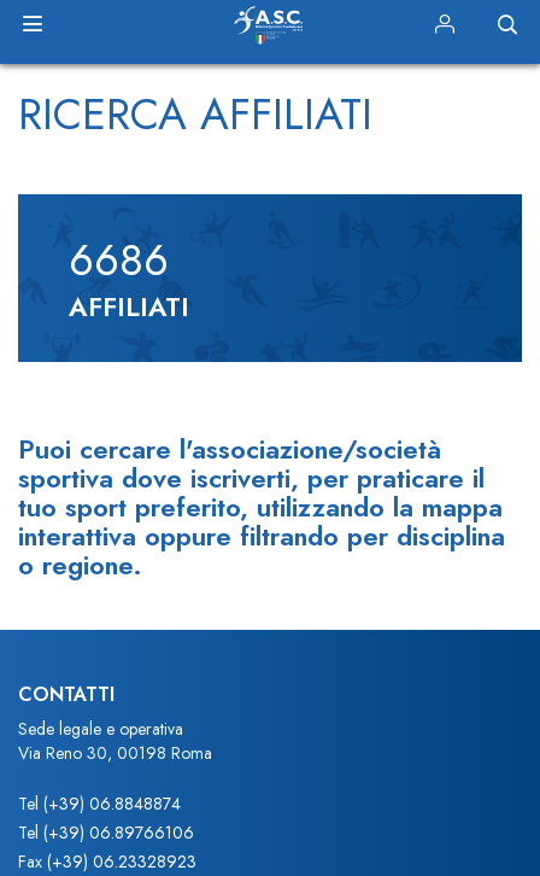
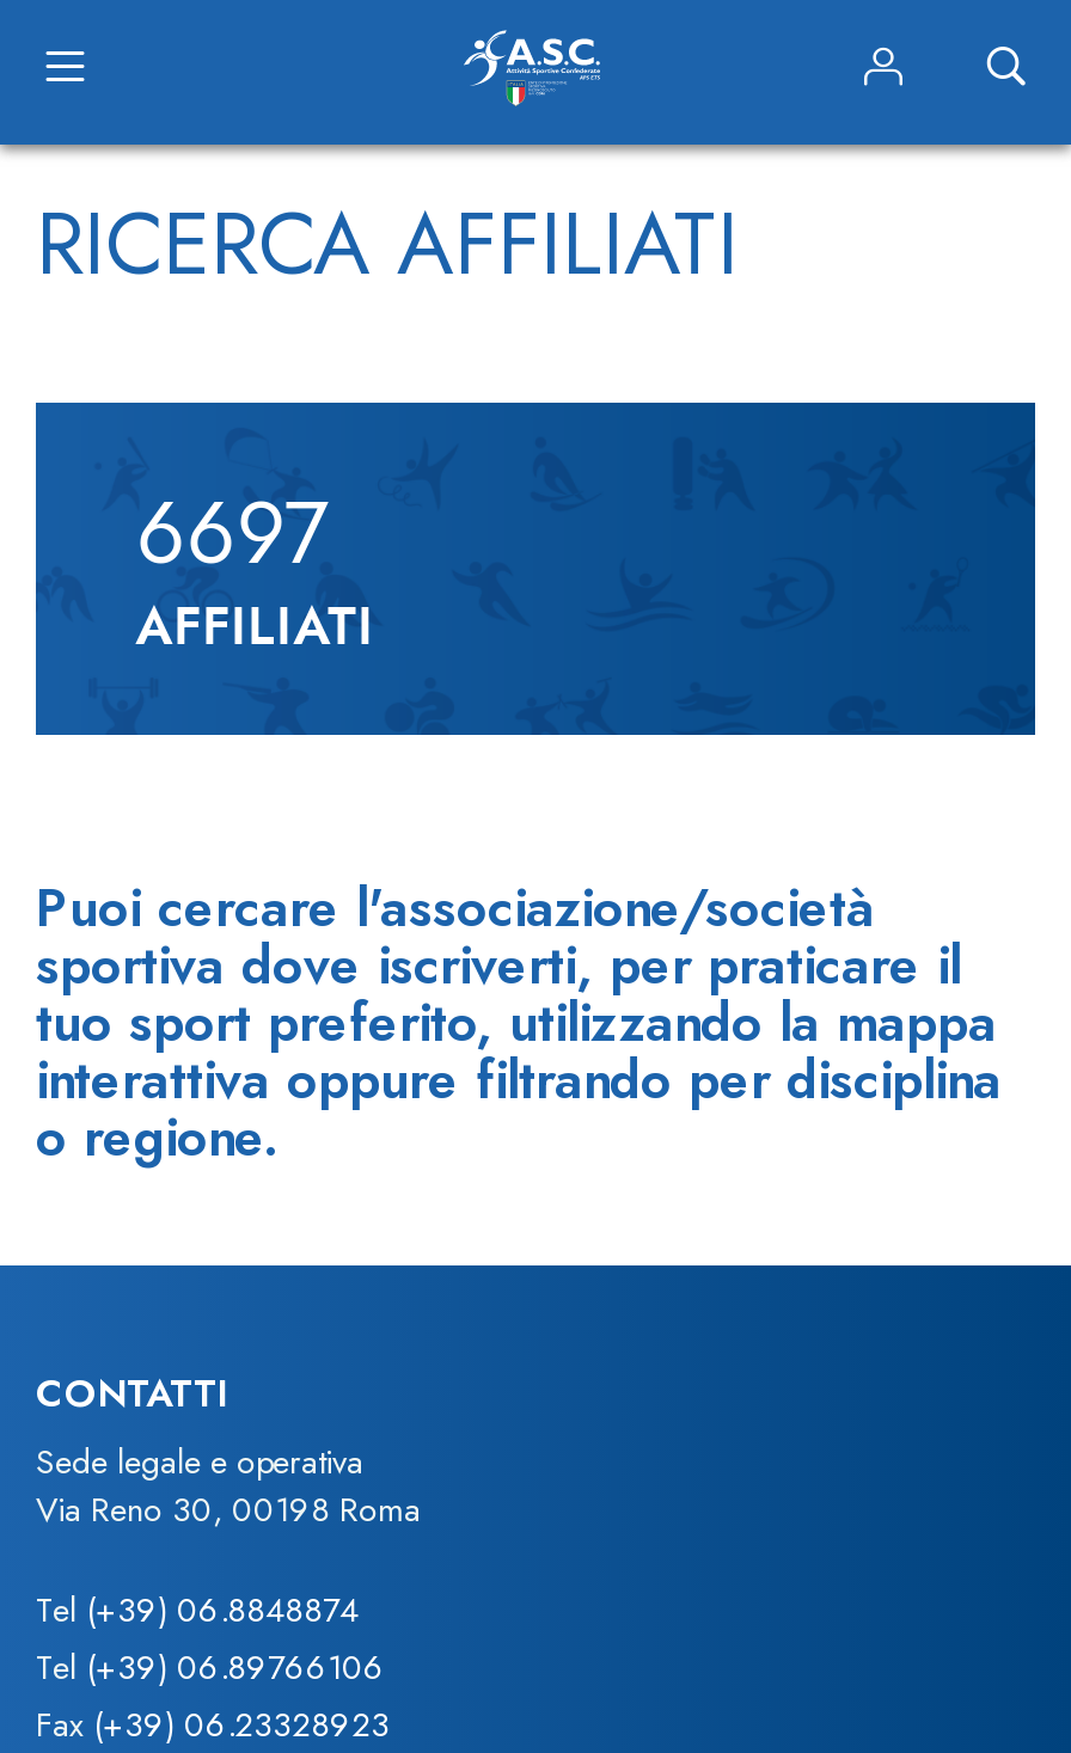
[68,229,169,293] 6686 -> [136,471,329,597] 6697

